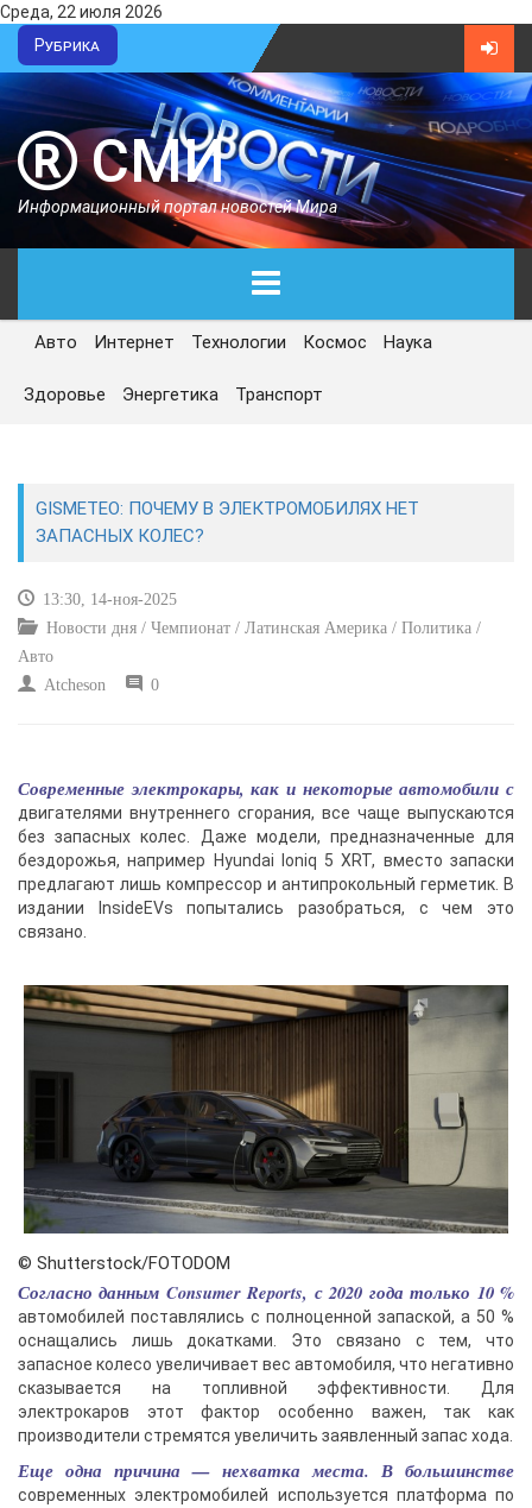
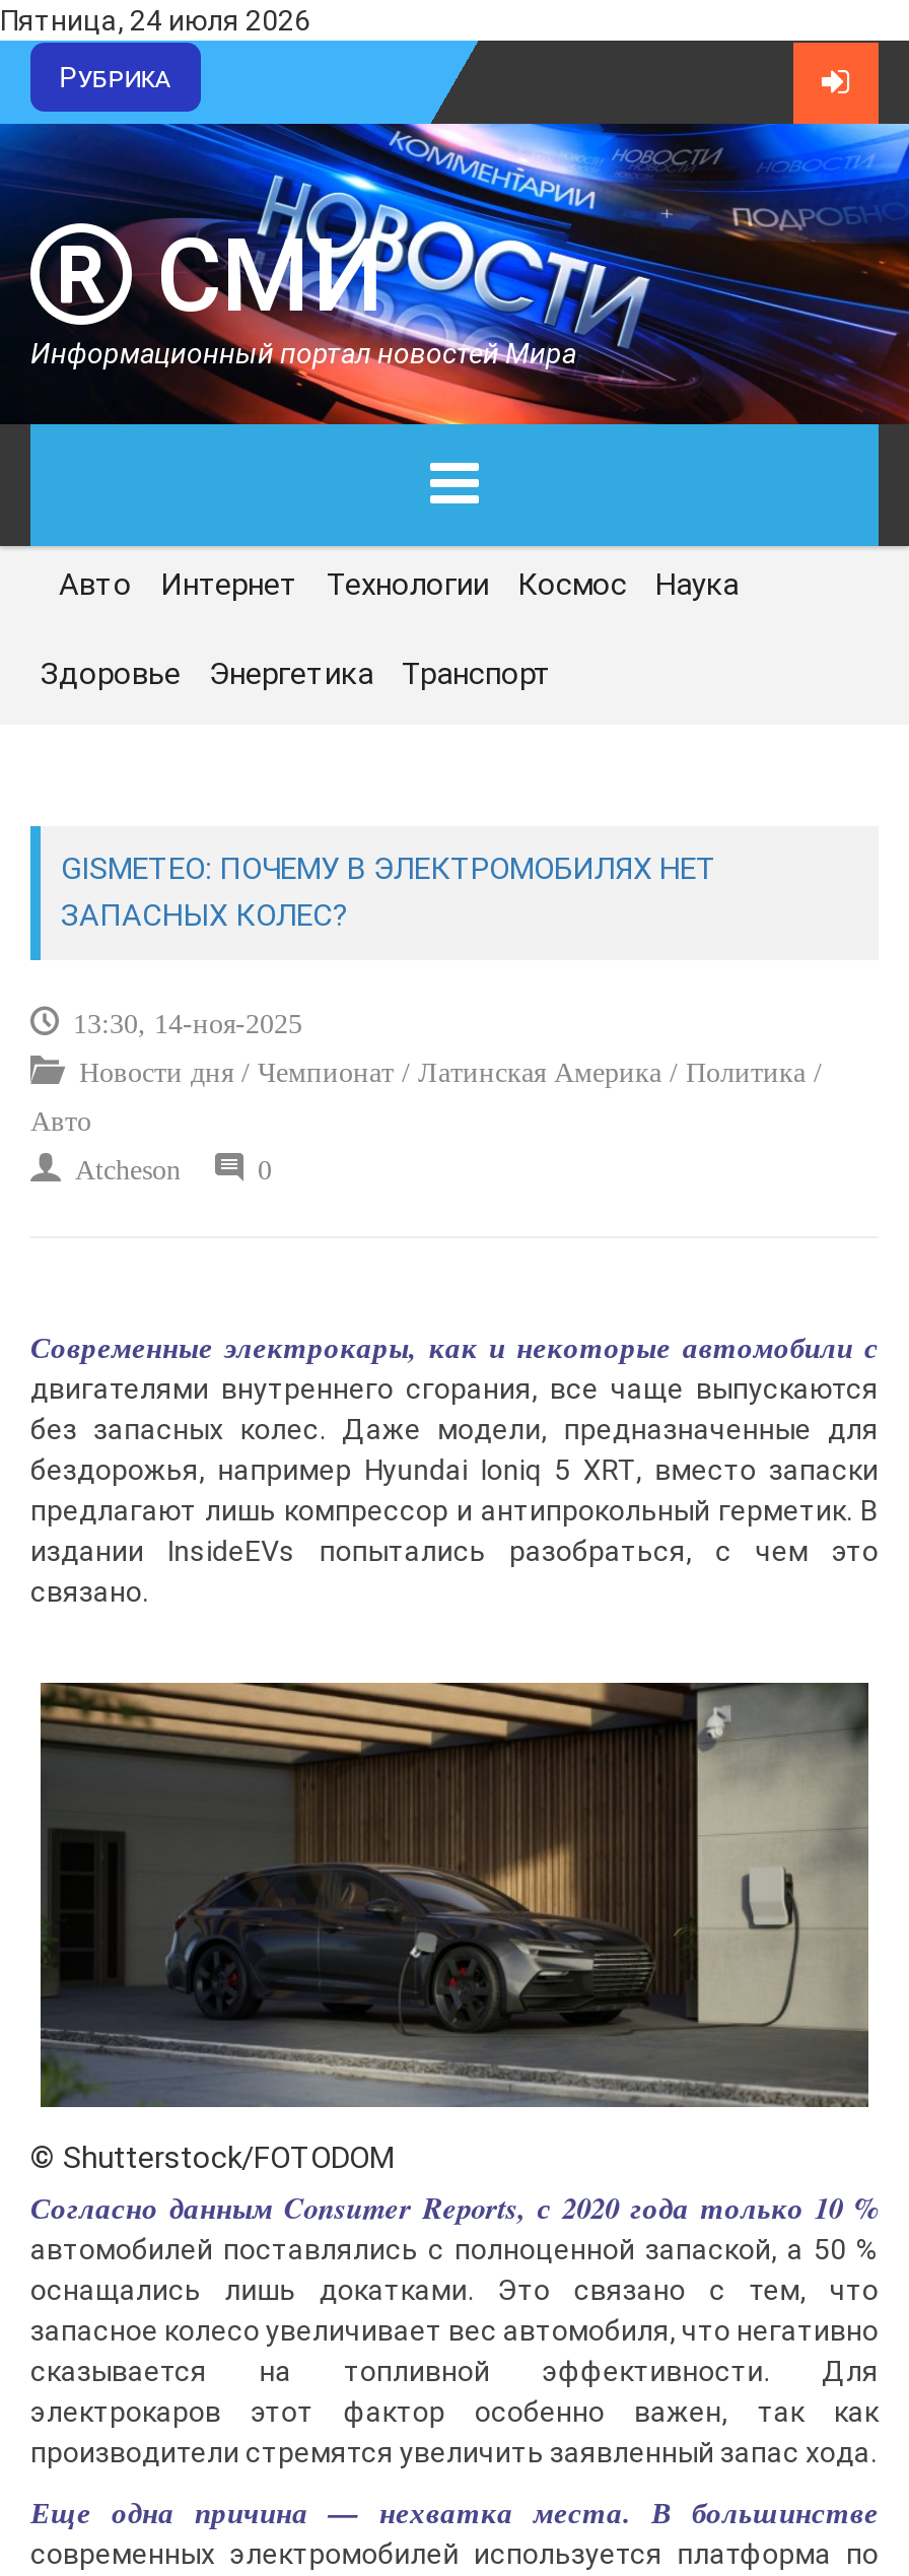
[0,2,163,21] Среда, 22 июля 2026 -> [0,4,310,37] Пятница, 24 июля 2026

